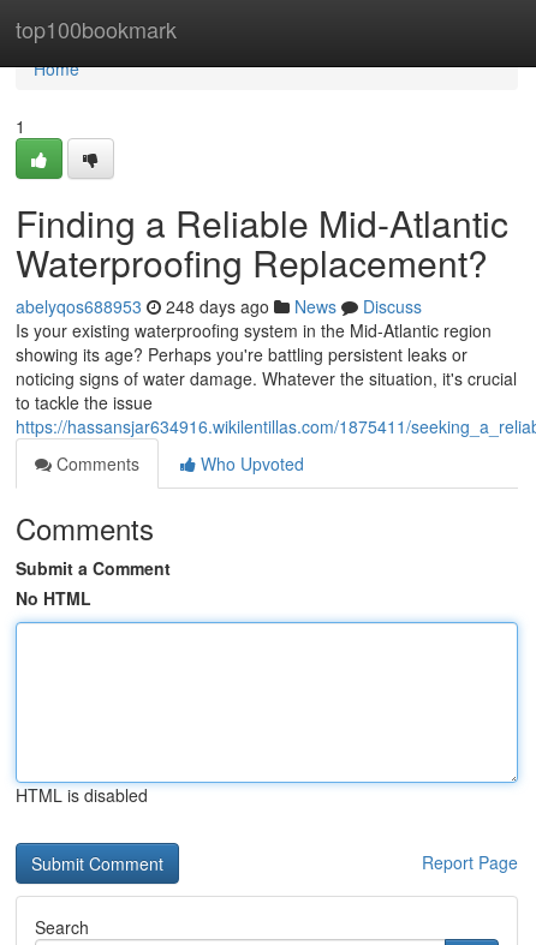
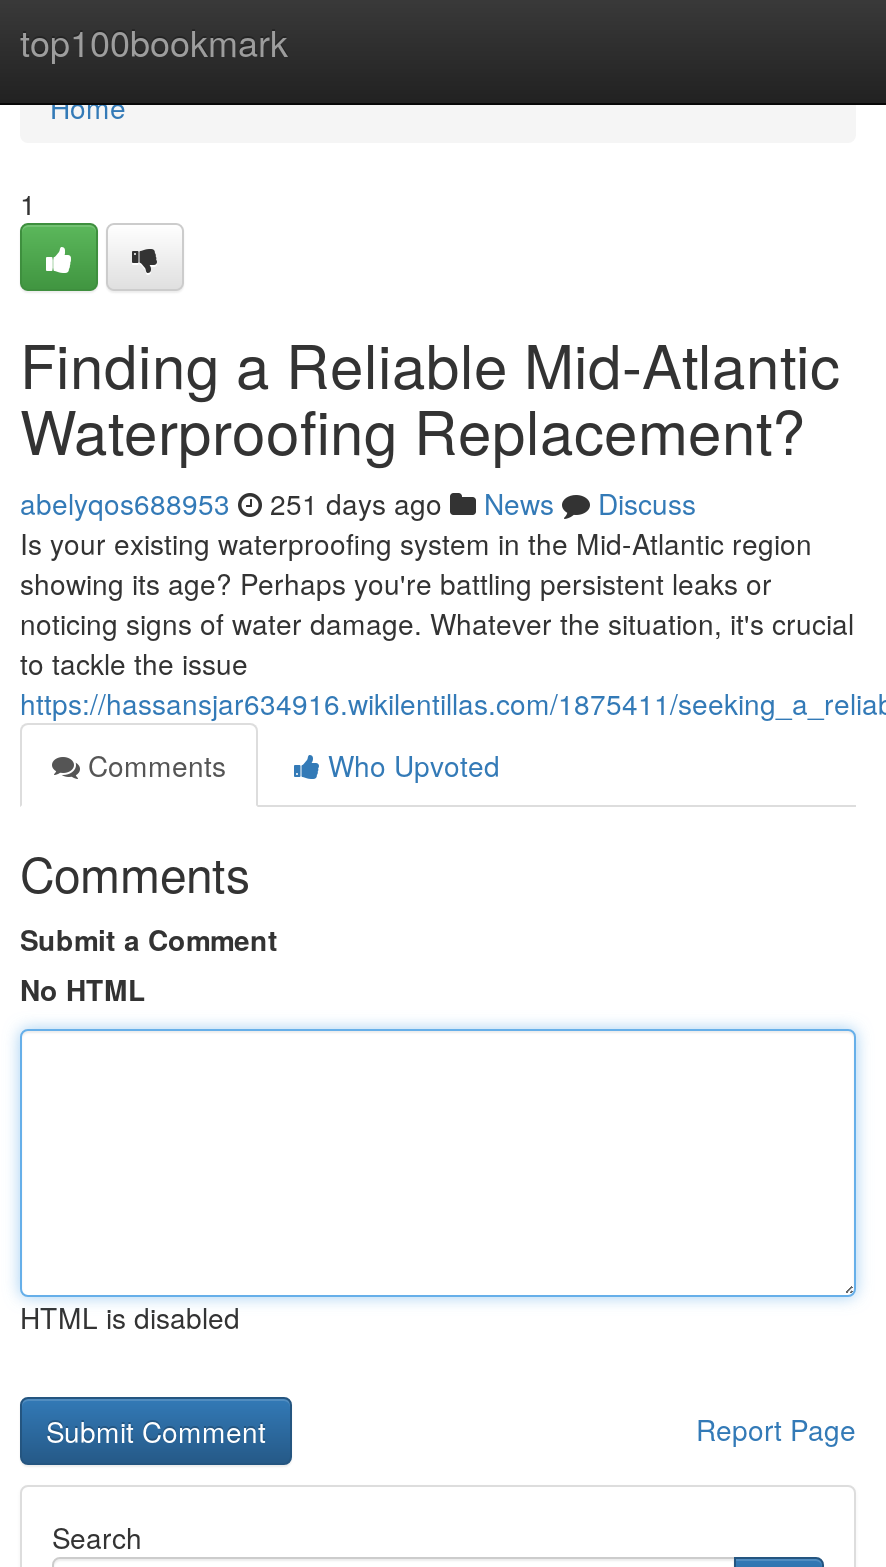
[16,294,422,318] abelyqos688953 248 days ago News Discuss -> [20,483,696,523] abelyqos688953 251 days ago News Discuss

